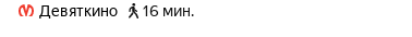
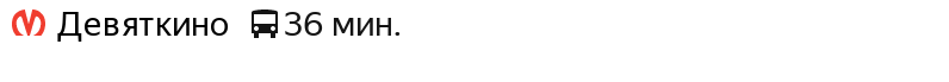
[39,2,194,20] Девяткино 16 мин. -> [57,5,401,43] Девяткино 36 мин.

